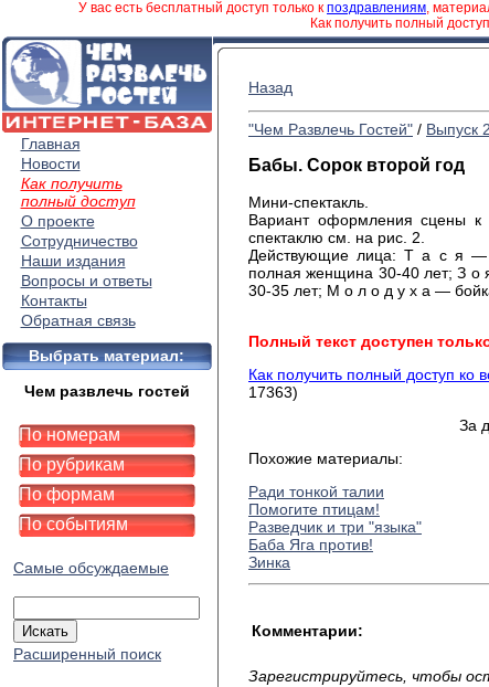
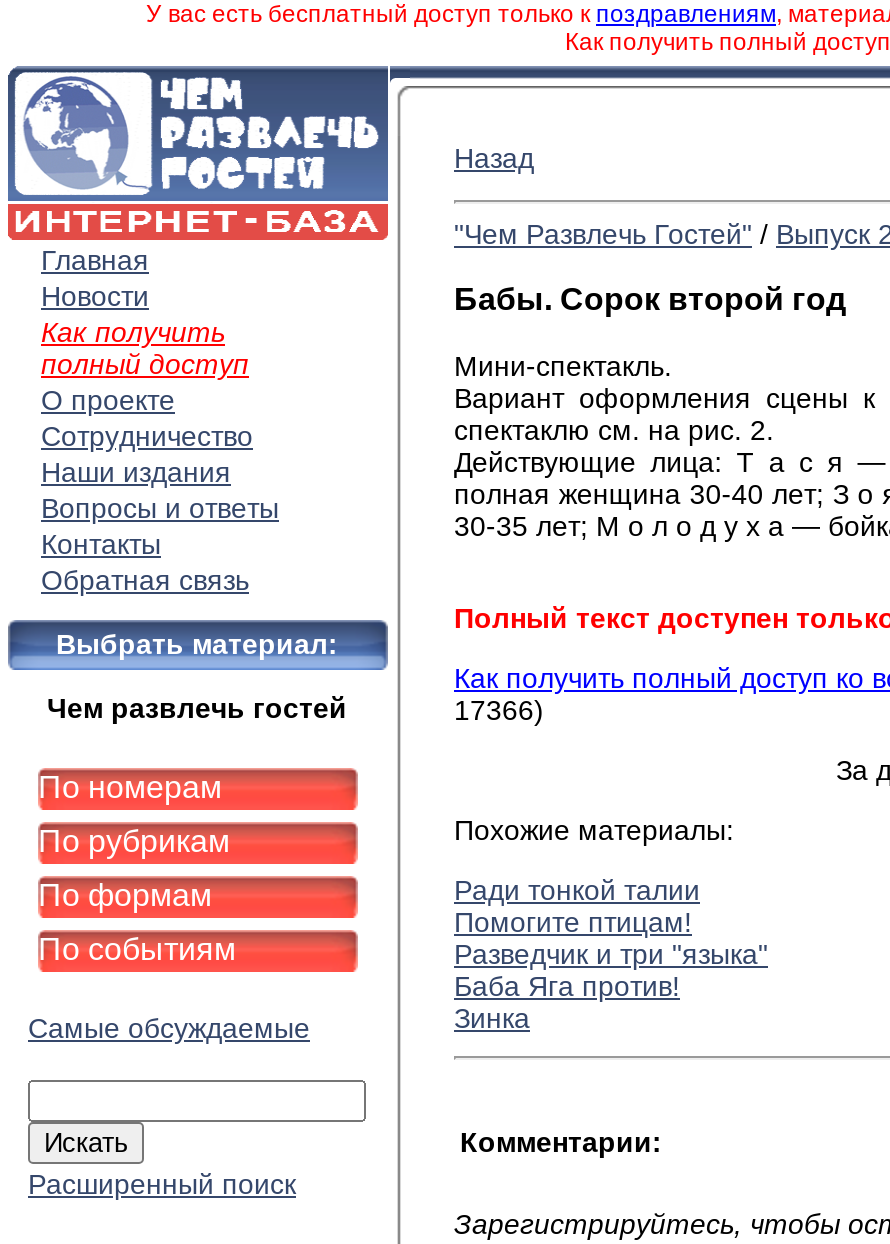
[248,383,298,401] 17363) -> [454,694,544,726] 17366)

